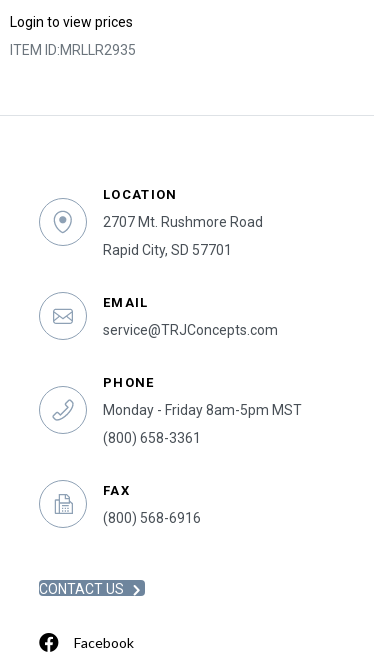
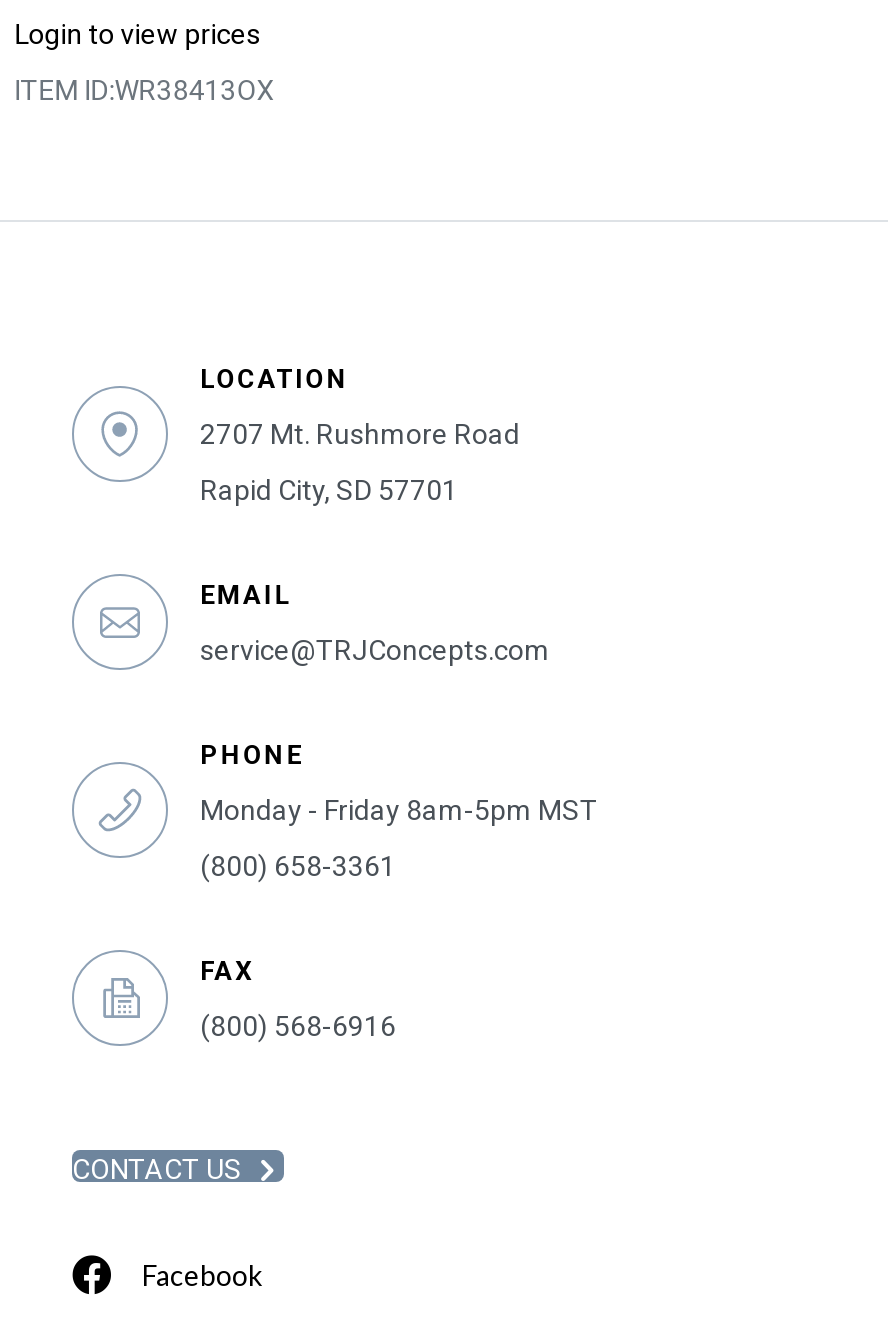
[10,42,136,58] ITEM ID:MRLLR2935 -> [14,74,274,106] ITEM ID:WR38413OX

